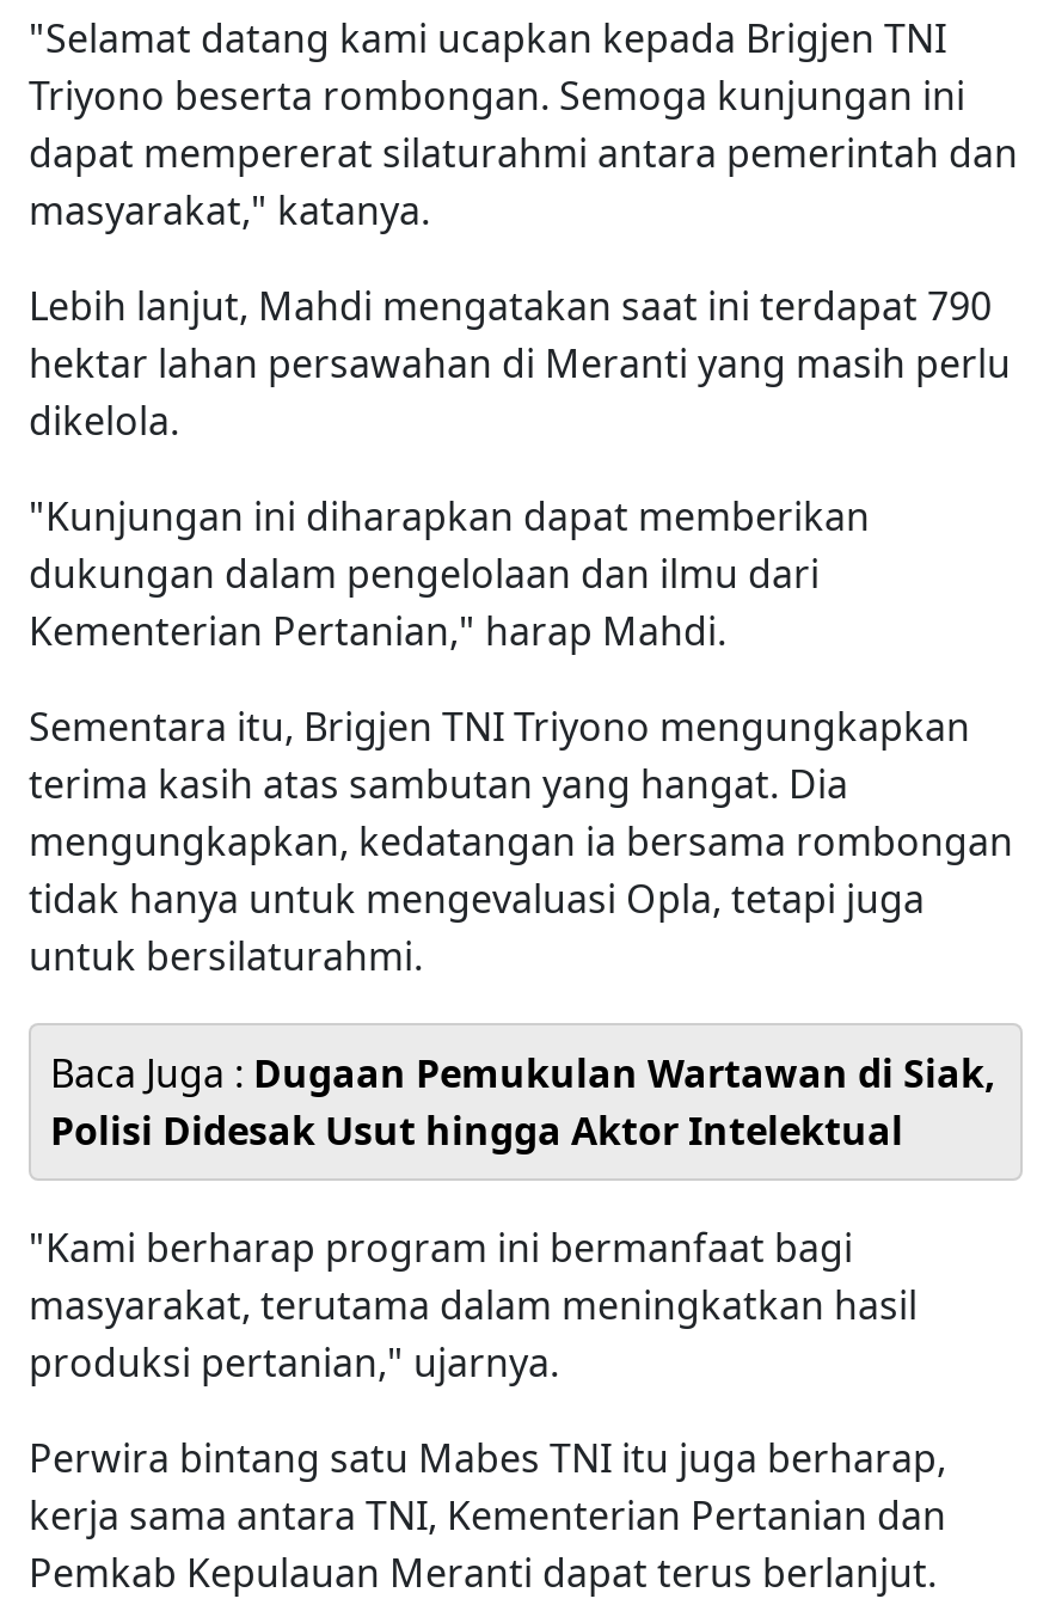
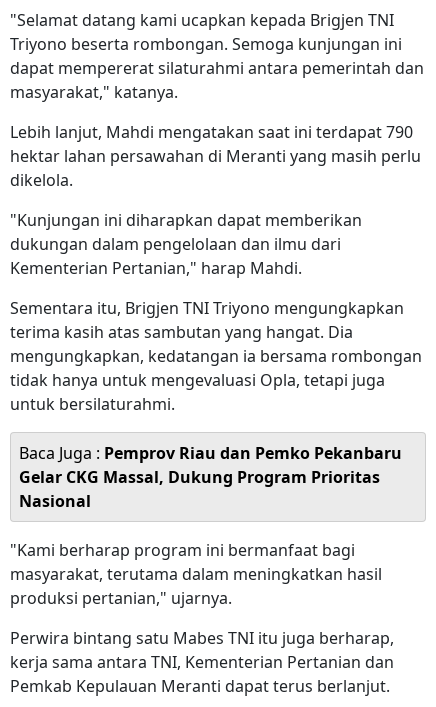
[50,1047,996,1157] Baca Juga : Dugaan Pemukulan Wartawan di Siak, | Polisi Didesak Usut hingga Aktor Intelektual -> [19,442,402,512] Baca Juga : Pemprov Riau dan Pemko Pekanbaru | Gelar CKG Massal, Dukung Program Prioritas | Nasional

